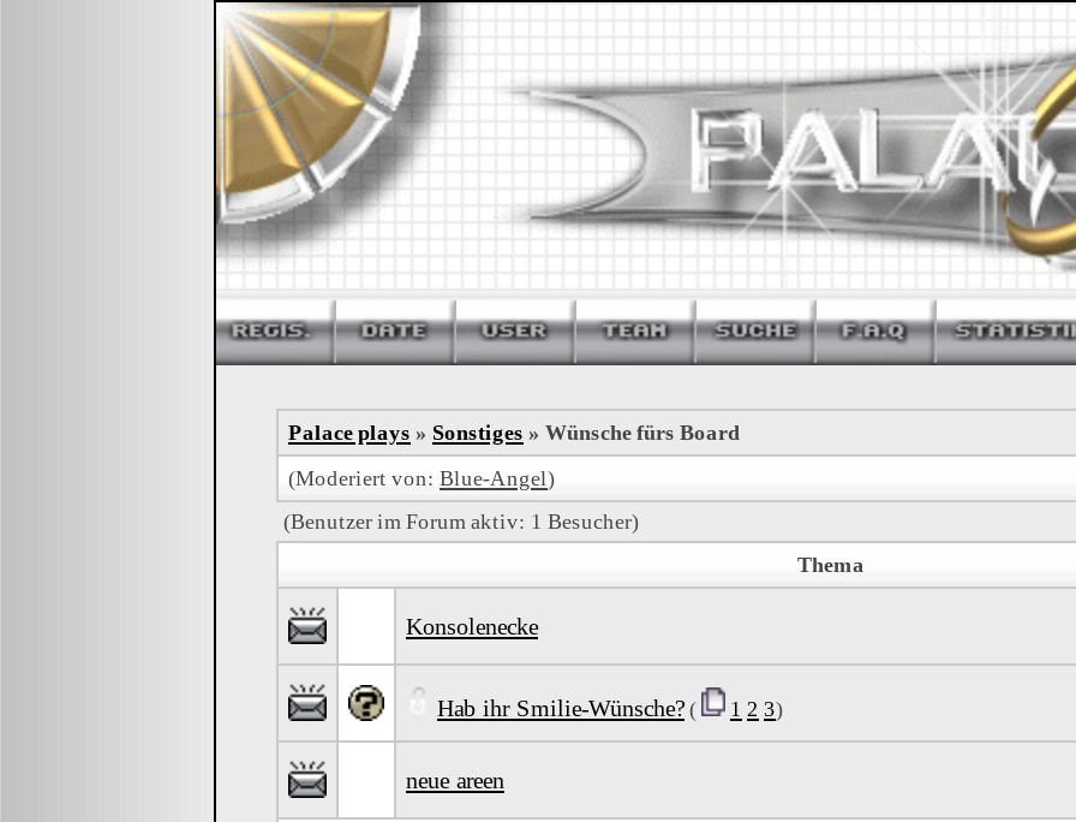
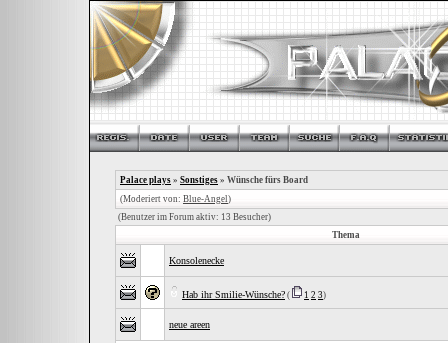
[283,510,639,534] (Benutzer im Forum aktiv: 1 Besucher) -> [118,212,271,222] (Benutzer im Forum aktiv: 13 Besucher)

